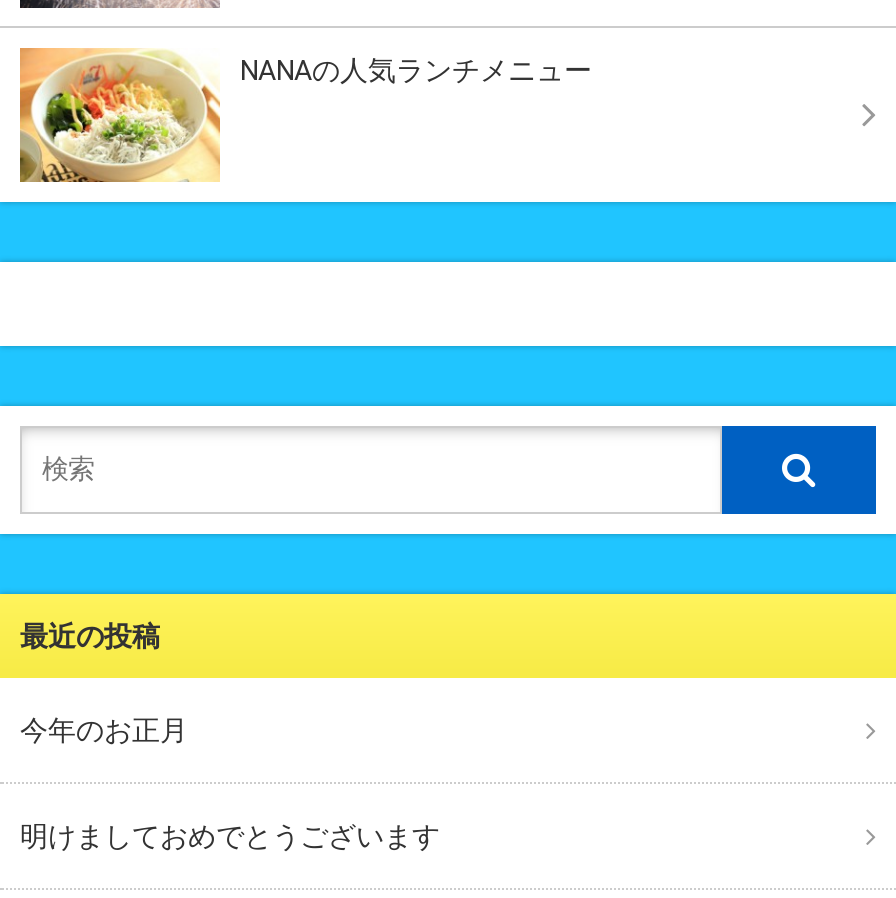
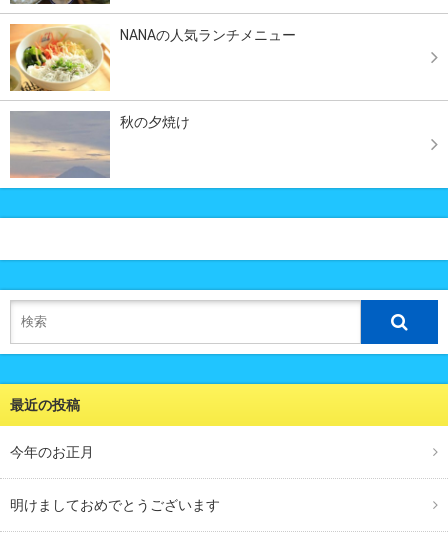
none -> [10,110,190,179] [image] | 秋の夕焼け

